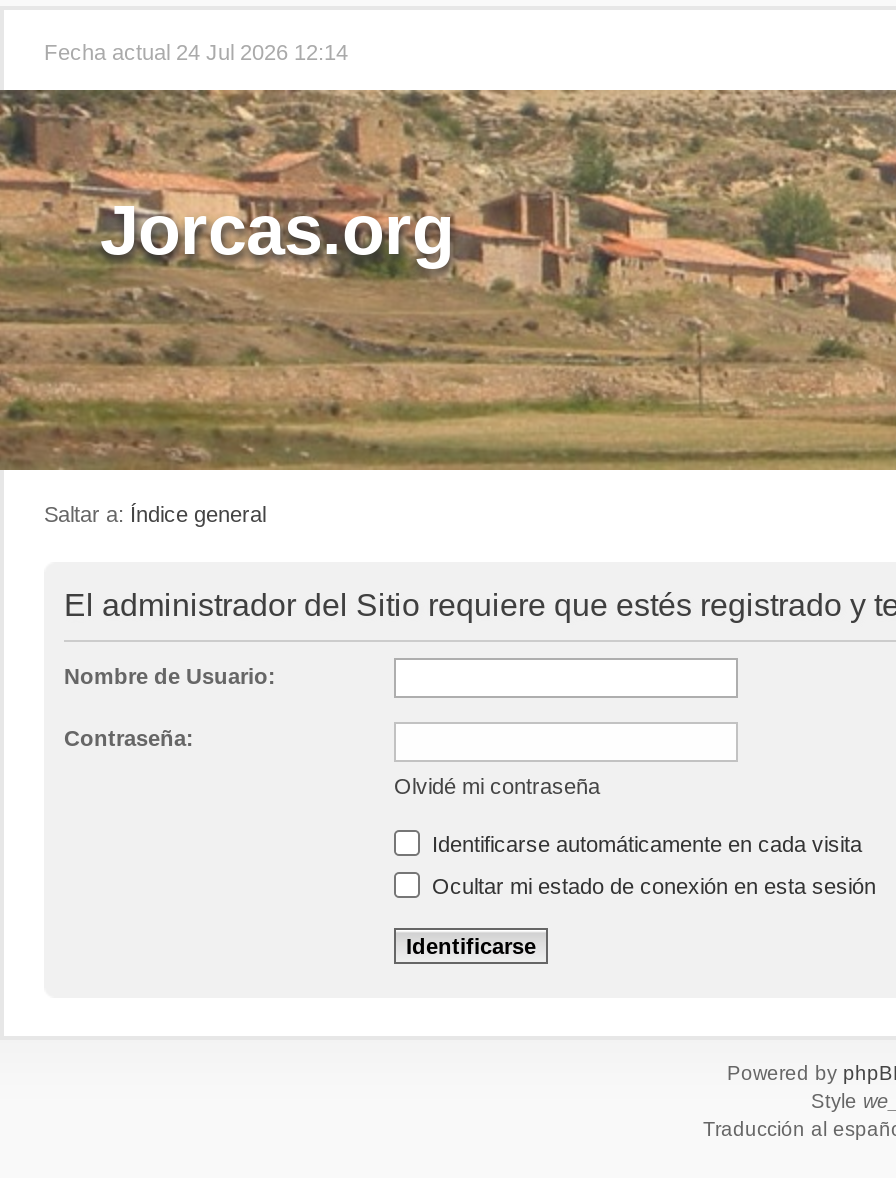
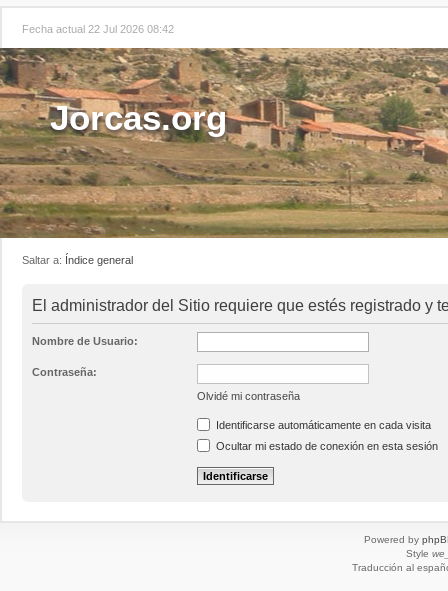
[44,40,348,64] Fecha actual 24 Jul 2026 12:14 -> [22,23,174,35] Fecha actual 22 Jul 2026 08:42

